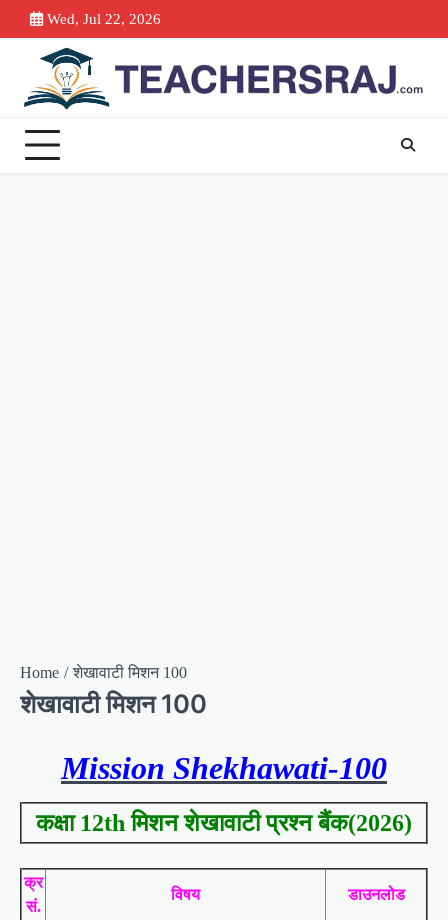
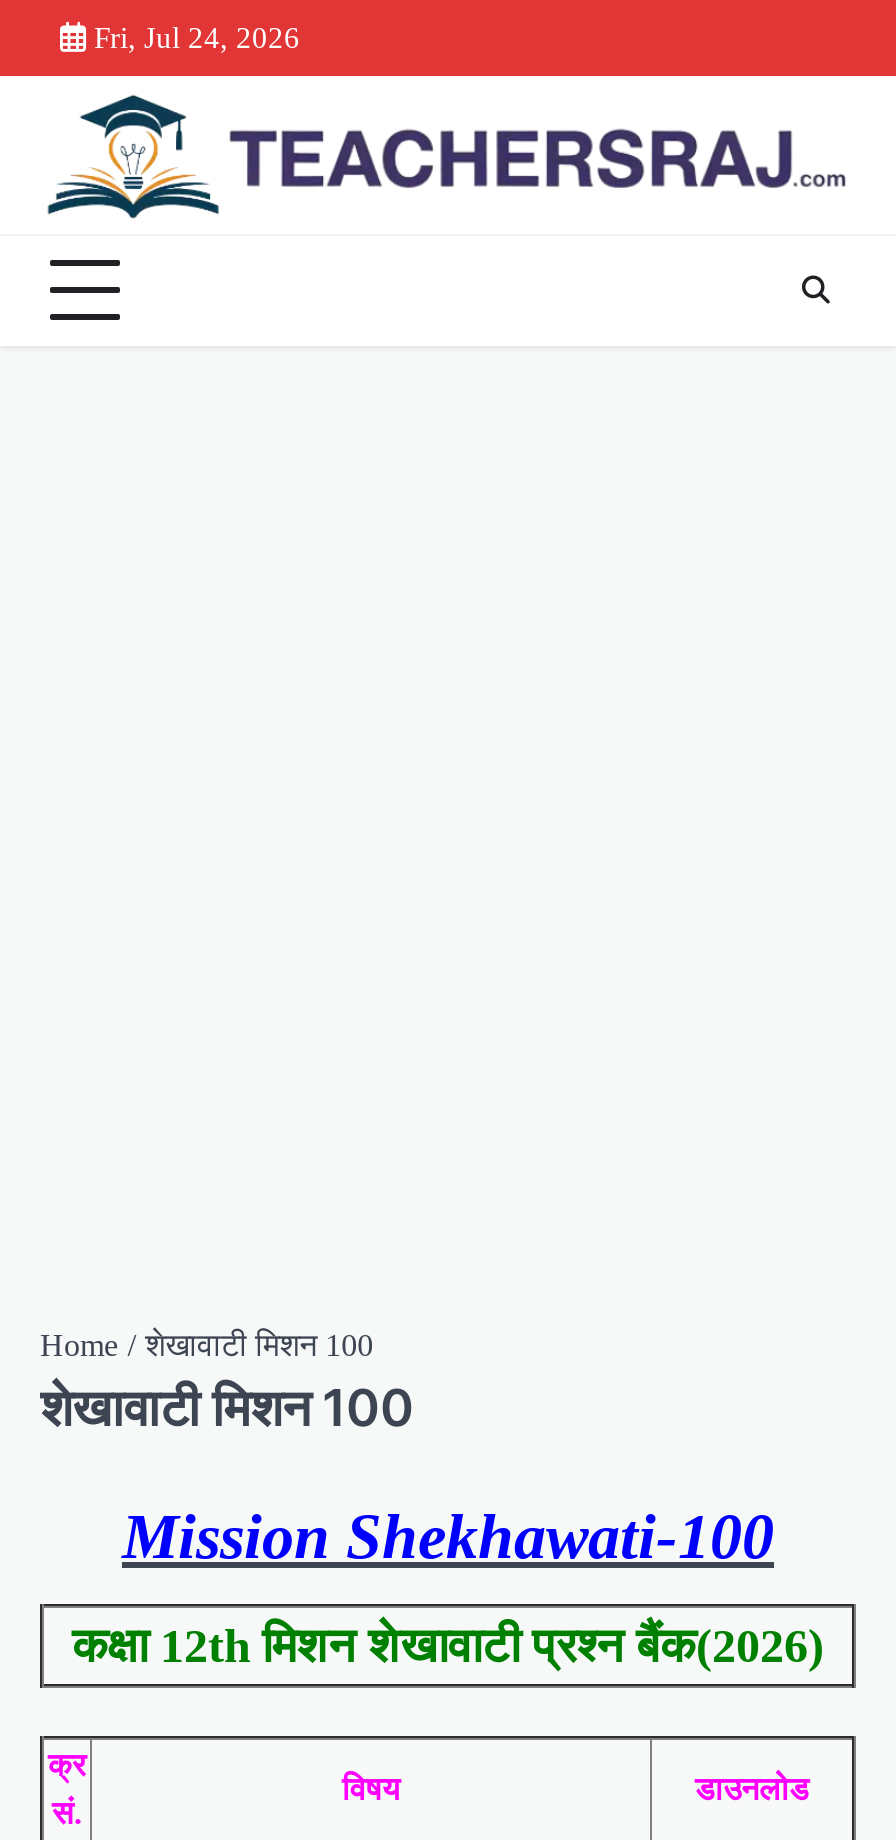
[47,11,161,27] Wed, Jul 22, 2026 -> [94,22,300,54] Fri, Jul 24, 2026

